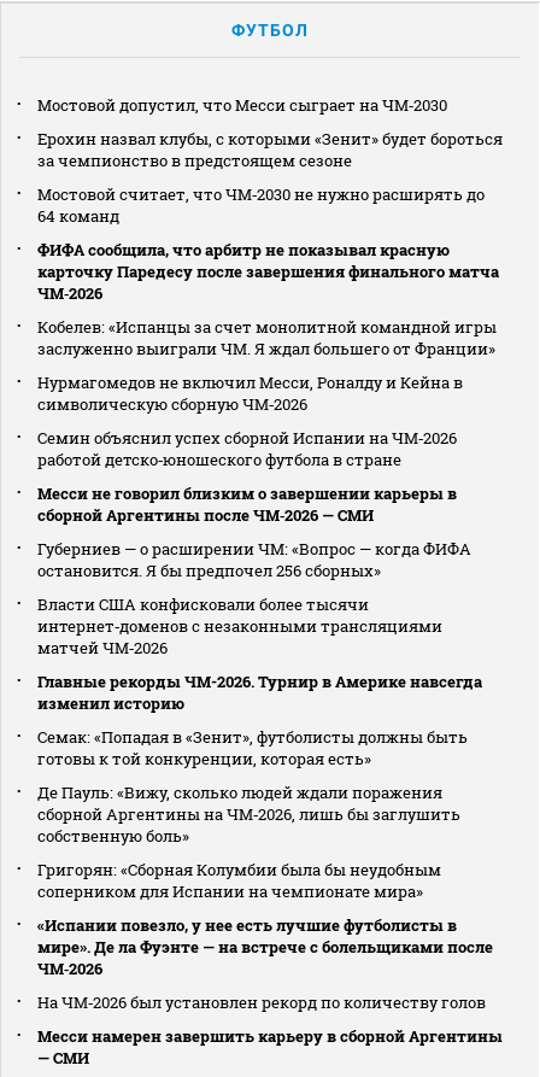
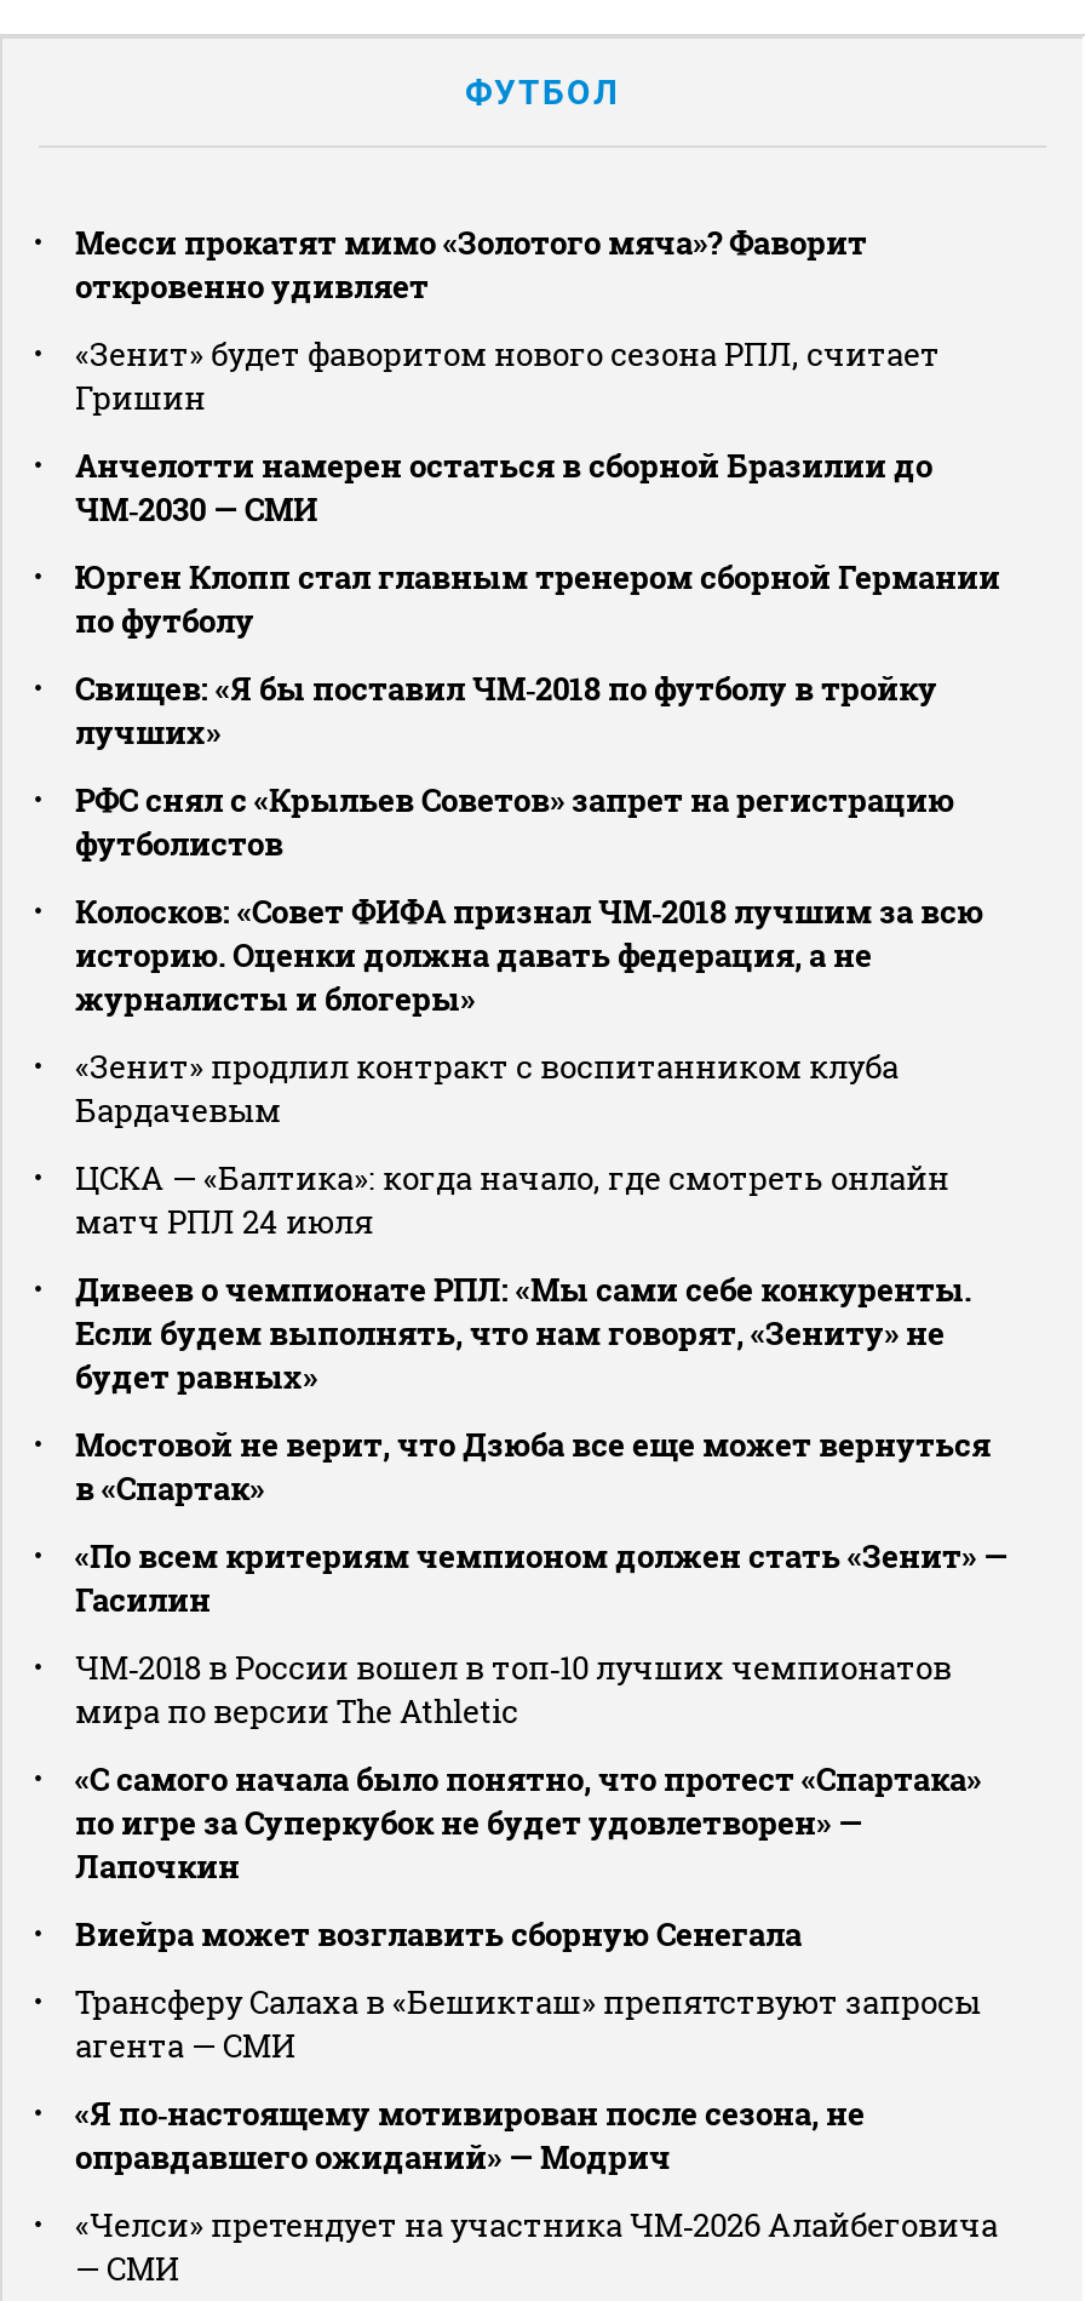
[37,94,503,1046] Мостовой допустил, что Месси сыграет на ЧМ‑2030 | Ерохин назвал клубы, с которыми «Зенит» будет бороться | за чемпионство в предстоящем сезоне | Мостовой считает, что ЧМ‑2030 не нужно расширять до | 64 команд | ФИФА сообщила, что арбитр не показывал красную | карточку Паредесу после завершения финального матча | ЧМ‑2026 | Кобелев: «Испанцы за счет монолитной командной игры | заслуженно выиграли ЧМ. Я ждал большего от Франции» | Нурмагомедов не включил Месси, Роналду и Кейна в | символическую сборную ЧМ‑2026 | Семин объяснил успех сборной Испании на ЧМ‑2026 | работой детско‑юношеского футбола в стране | Месси не говорил близким о завершении карьеры в | сборной Аргентины после ЧМ‑2026 — СМИ | Губерниев — о расширении ЧМ: «Вопрос — когда ФИФА | остановится. Я бы предпочел 256 сборных» | Власти США конфисковали более тысячи | интернет‑доменов с незаконными трансляциями | матчей ЧМ‑2026 | Главные рекорды ЧМ-2026. Турнир в Америке навсегда | изменил историю | Семак: «Попадая в «Зенит», футболисты должны быть | готовы к той конкуренции, которая есть» | Де Пауль: «Вижу, сколько людей ждали поражения | сборной Аргентины на ЧМ‑2026, лишь бы заглушить | собственную боль» | Григорян: «Сборная Колумбии была бы неудобным | соперником для Испании на чемпионате мира» | «Испании повезло, у нее есть лучшие футболисты в | мире». Де ла Фуэнте — на встрече с болельщиками после | ЧМ‑2026 | На ЧМ‑2026 был установлен рекорд по количеству голов | Месси намерен завершить карьеру в сборной Аргентины -> [75,221,1007,2247] Месси прокатят мимо «Золотого мяча»? Фаворит | откровенно удивляет | «Зенит» будет фаворитом нового сезона РПЛ, считает | Гришин | Анчелотти намерен остаться в сборной Бразилии до | ЧМ‑2030 — СМИ | Юрген Клопп стал главным тренером сборной Германии | по футболу | Свищев: «Я бы поставил ЧМ‑2018 по футболу в тройку | лучших» | РФС снял с «Крыльев Советов» запрет на регистрацию | футболистов | Колосков: «Совет ФИФА признал ЧМ‑2018 лучшим за всю | историю. Оценки должна давать федерация, а не | журналисты и блогеры» | «Зенит» продлил контракт с воспитанником клуба | Бардачевым | ЦСКА — «Балтика»: когда начало, где смотреть онлайн | матч РПЛ 24 июля | Дивеев о чемпионате РПЛ: «Мы сами себе конкуренты. | Если будем выполнять, что нам говорят, «Зениту» не | будет равных» | Мостовой не верит, что Дзюба все еще может вернуться | в «Спартак» | «По всем критериям чемпионом должен стать «Зенит» — | Гасилин | ЧМ‑2018 в России вошел в топ‑10 лучших чемпионатов | мира по версии The Athletic | «С самого начала было понятно, что протест «Спартака» | по игре за Суперкубок не будет удовлетворен» — | Лапочкин | Виейра может возглавить сборную Сенегала | Трансферу Салаха в «Бешикташ» препятствуют запросы | агента — СМИ | «Я по‑настоящему мотивирован после сезона, не | оправдавшего ожиданий» — Модрич | «Челси» претендует на участника ЧМ‑2026 Алайбеговича

